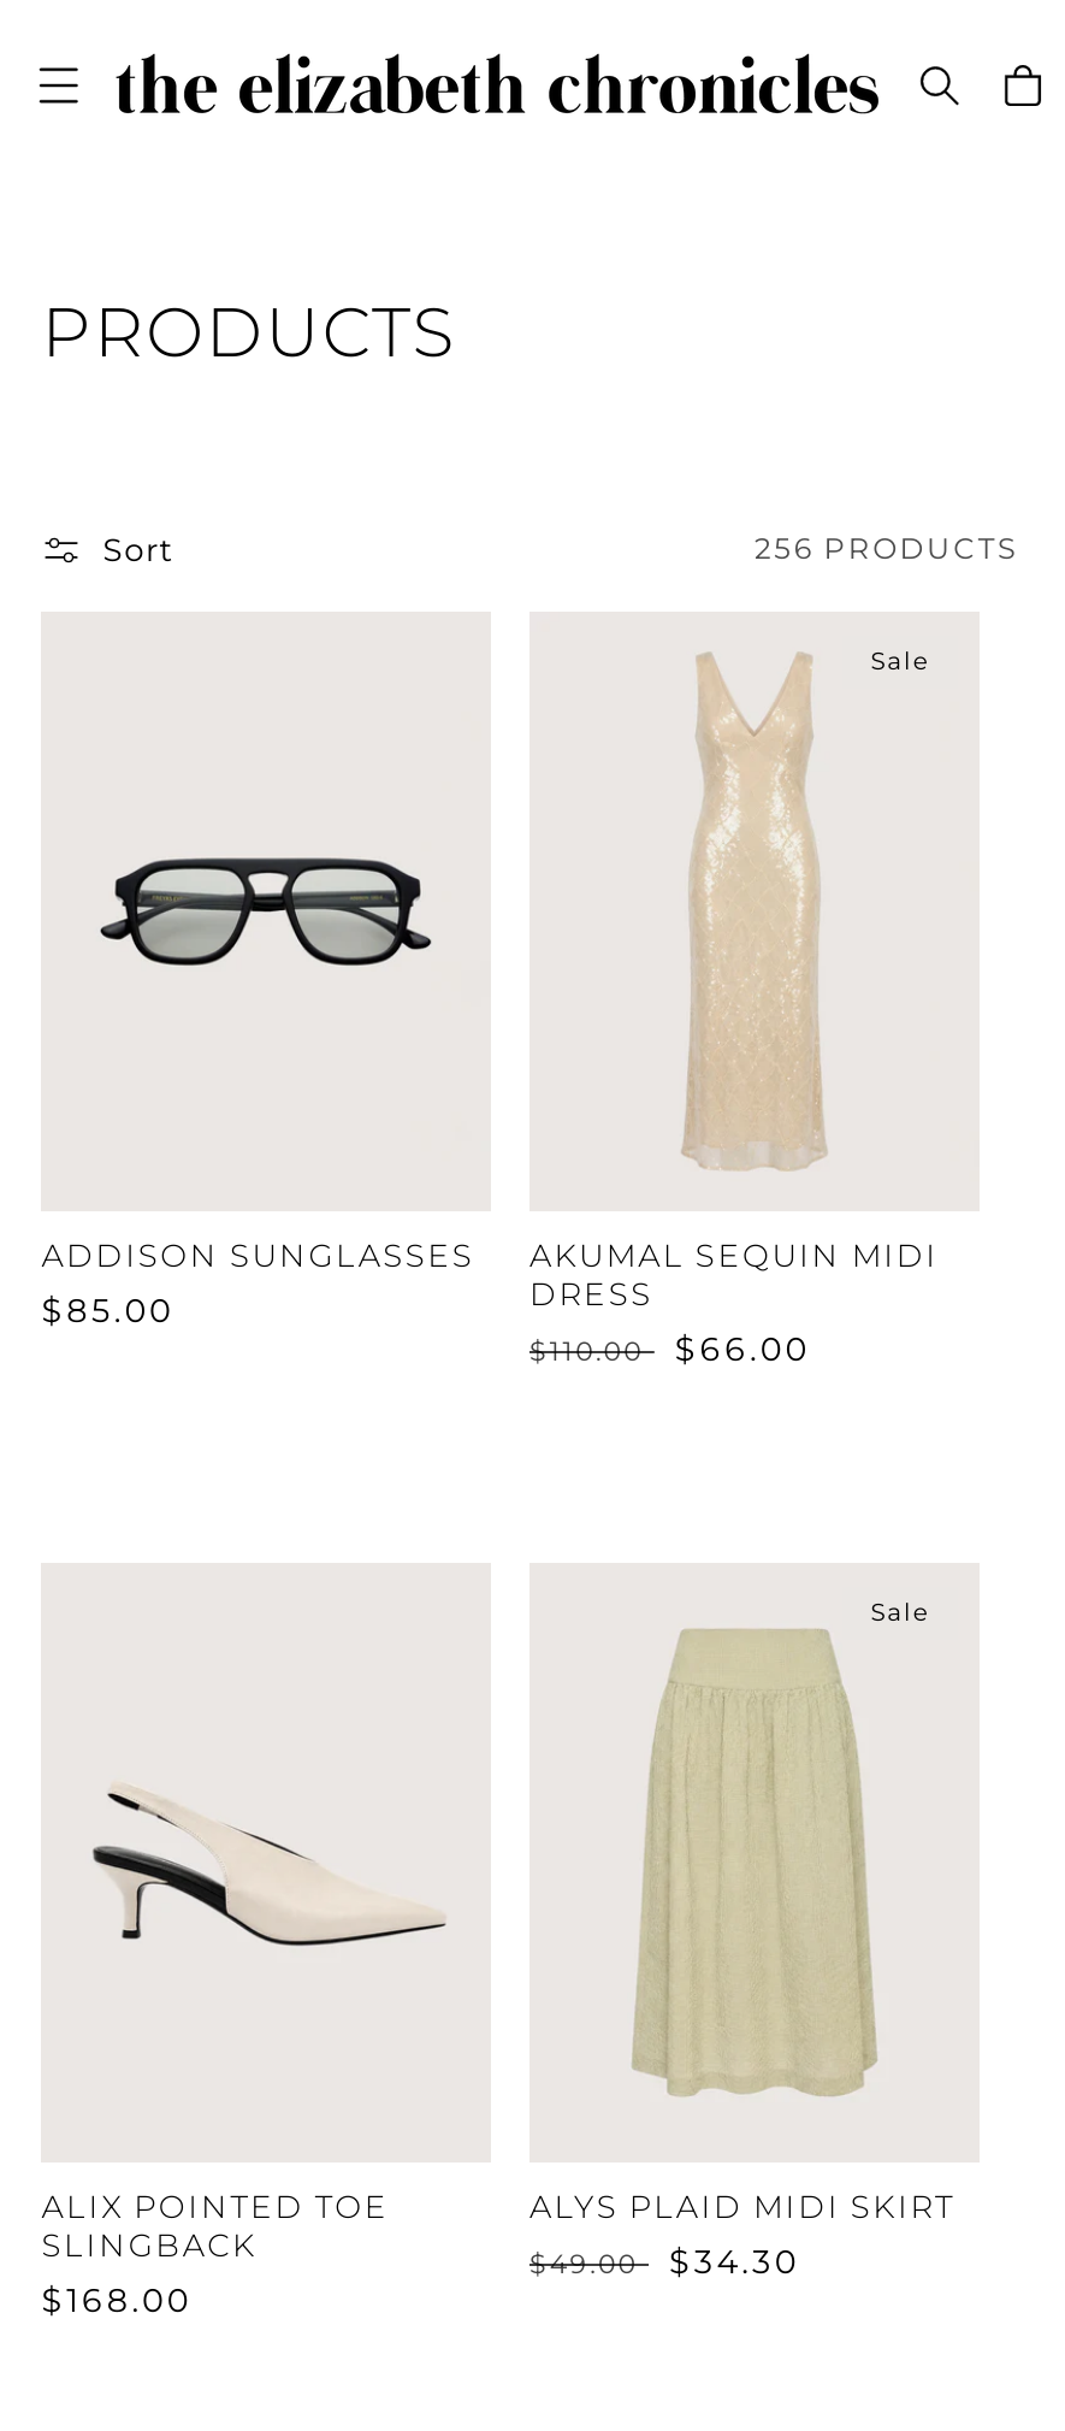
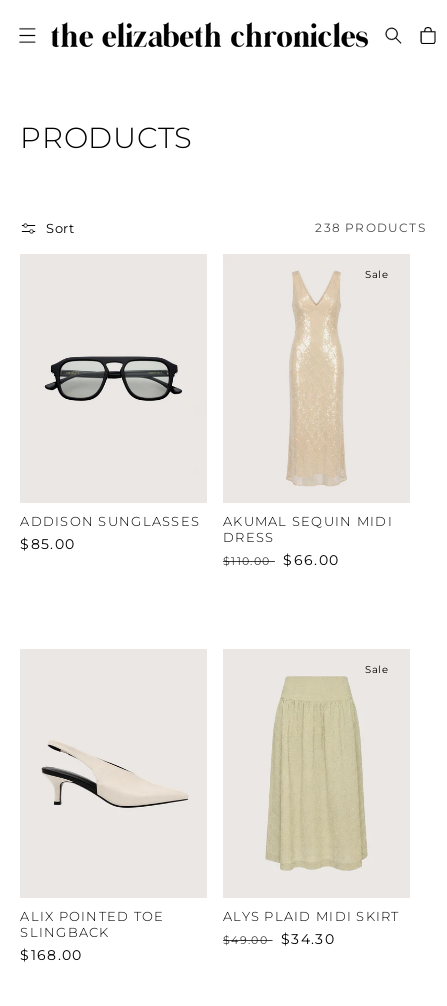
[755,530,1018,566] 256 PRODUCTS -> [315,220,426,235] 238 PRODUCTS

